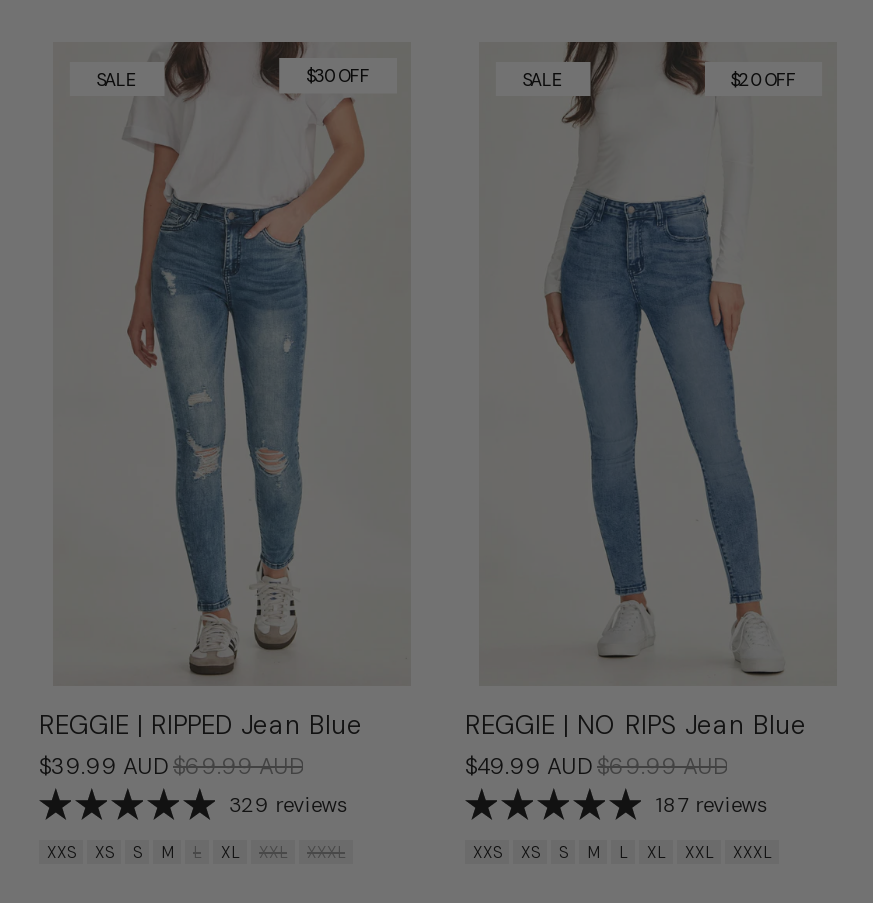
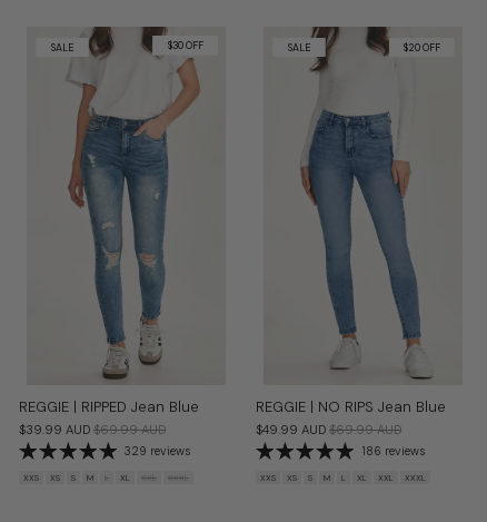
[655,793,767,819] 187 reviews -> [361,444,425,459] 186 reviews

